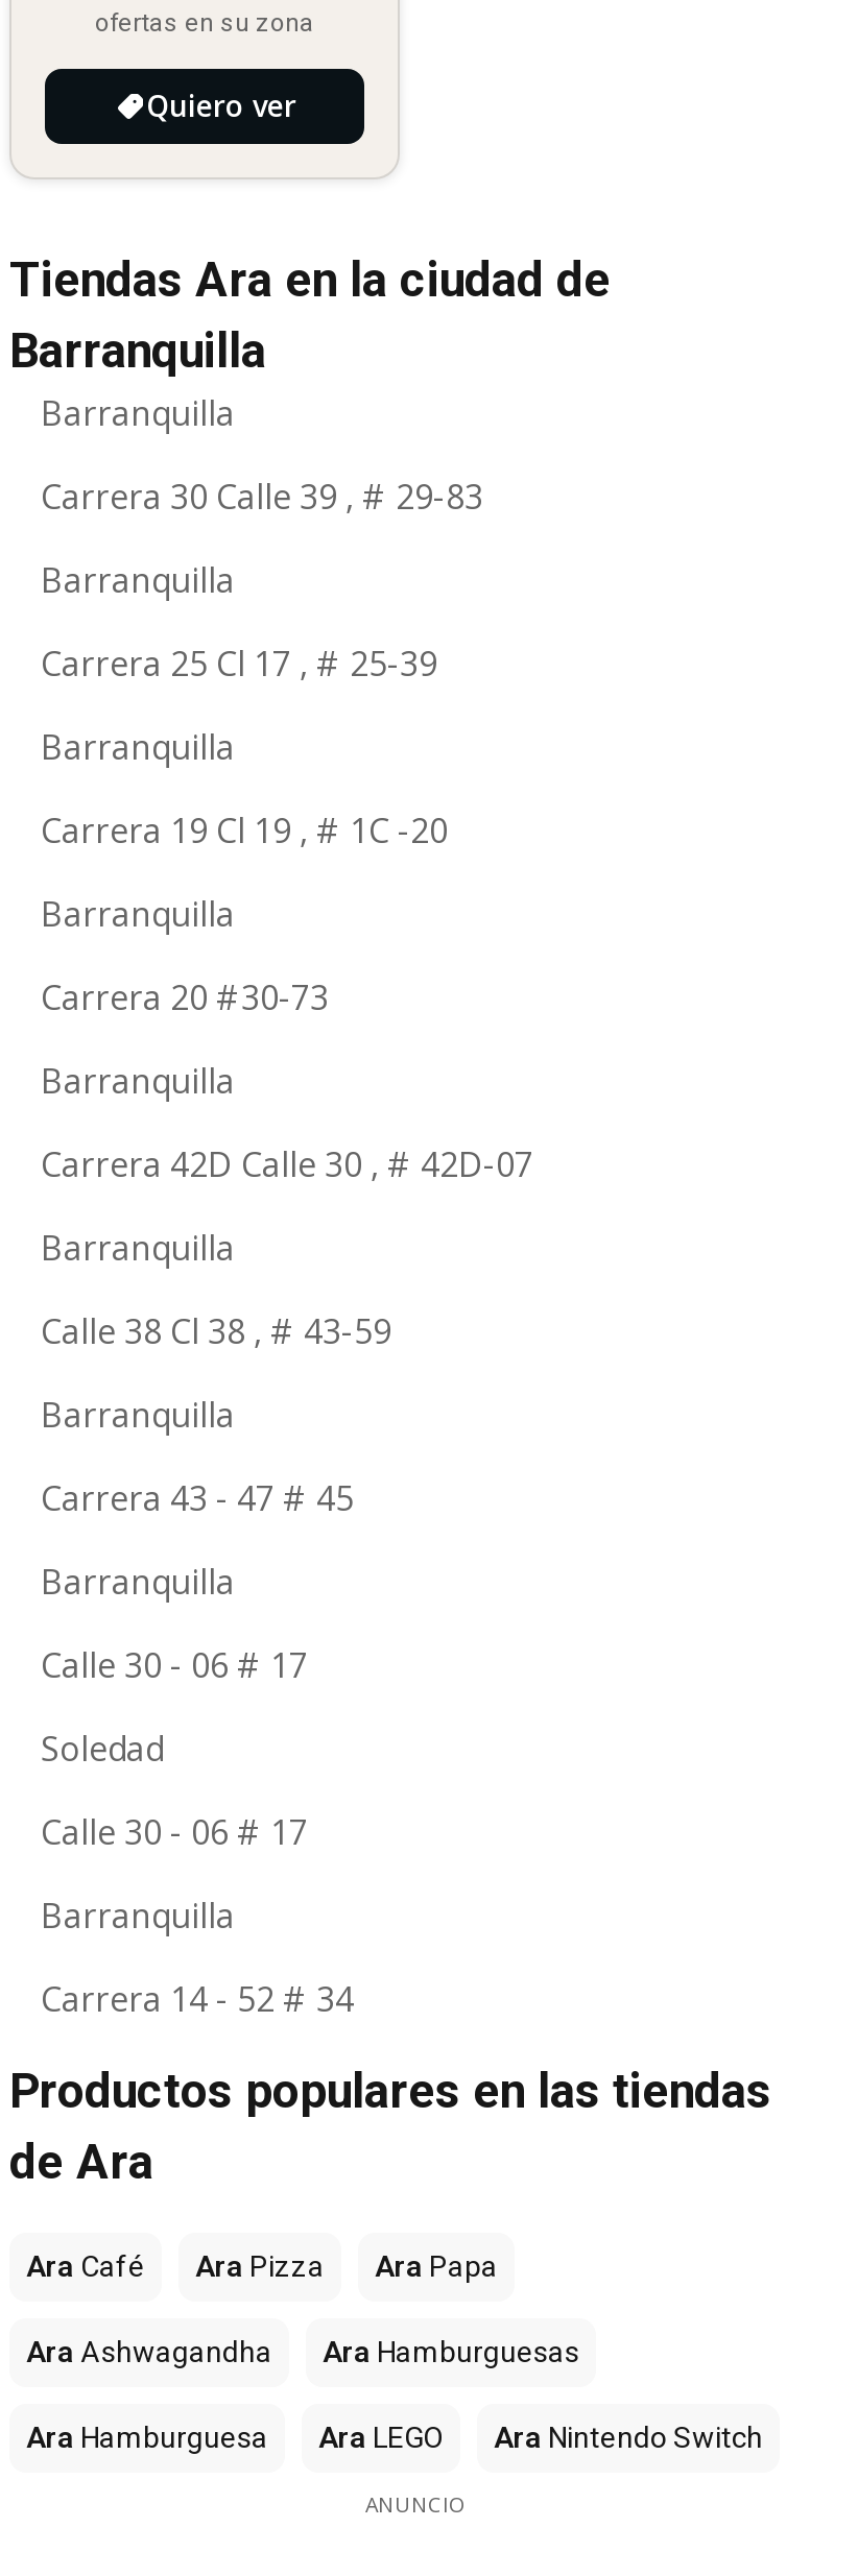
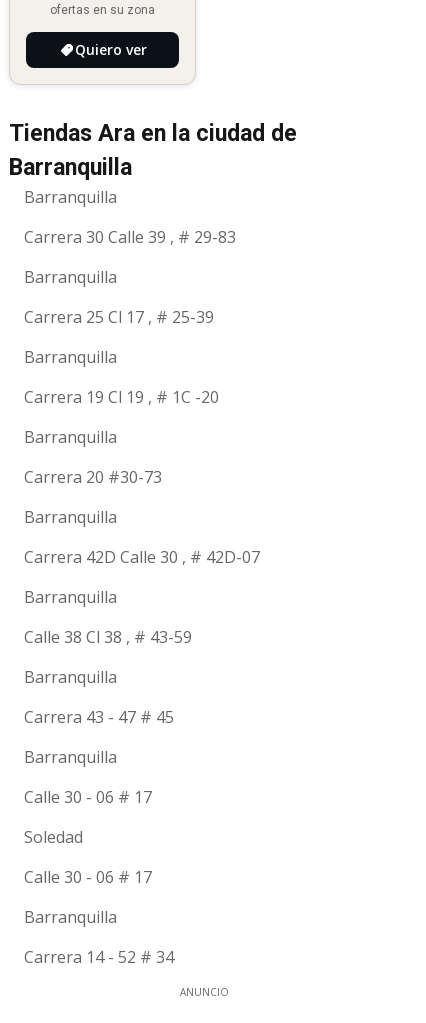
[9,2062,771,2452] Productos populares en las tiendas | de Ara | Ara Café | Ara Pizza | Ara Papa | Ara Ashwagandha | Ara Hamburguesas | Ara Hamburguesa | Ara LEGO | Ara Nintendo Switch -> none

